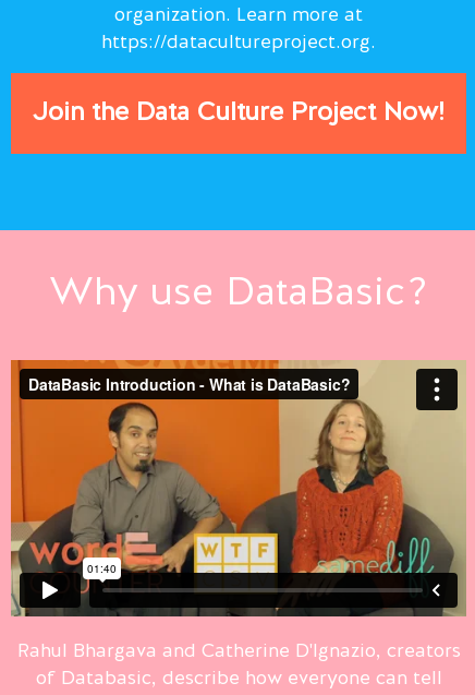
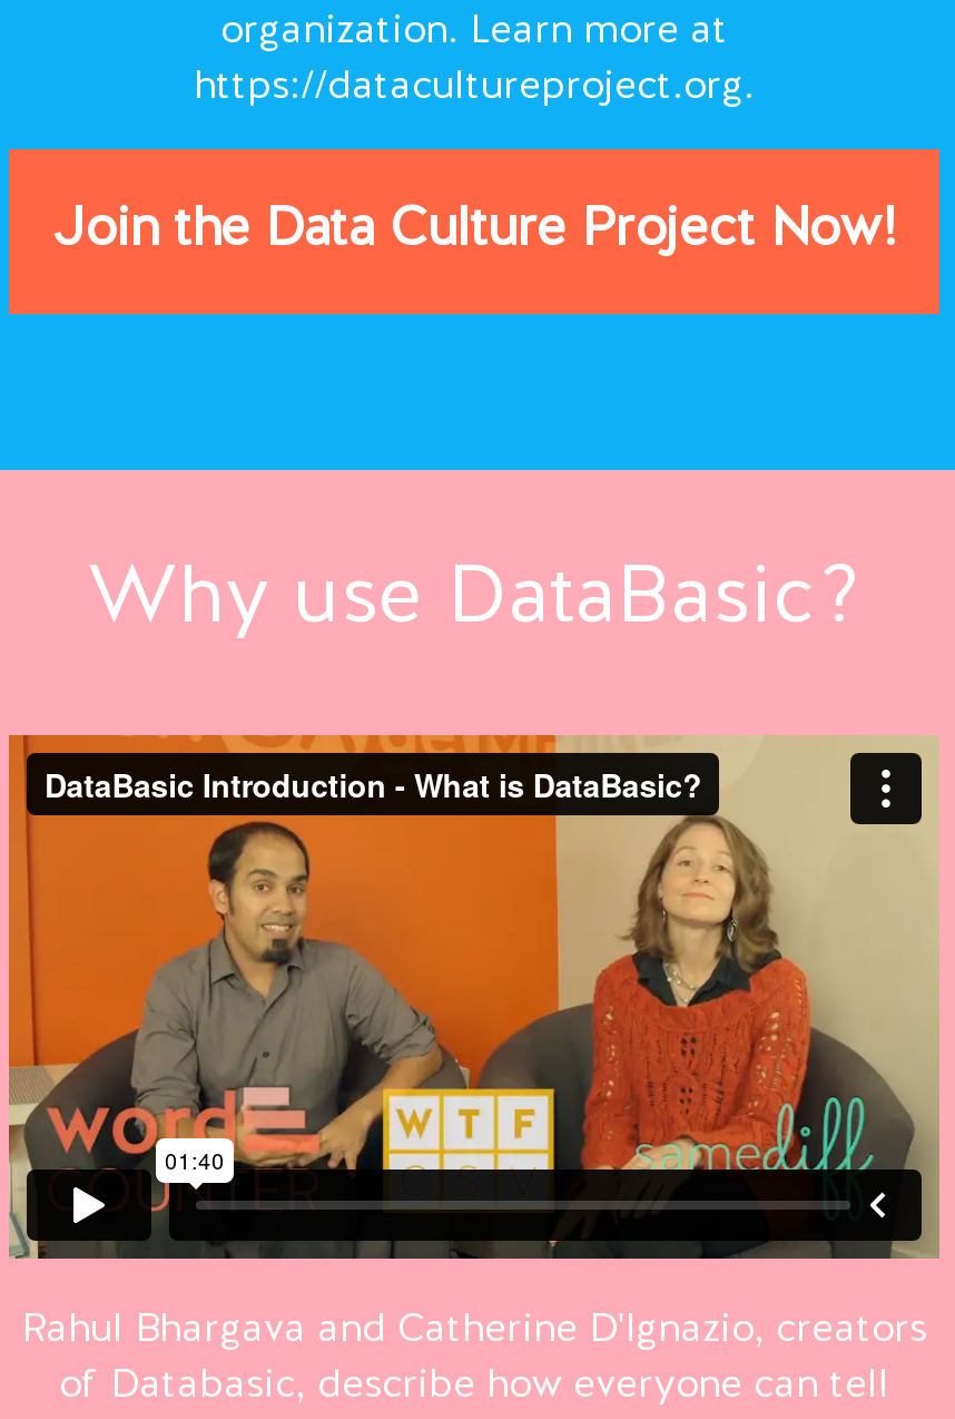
[415,368,459,411] [image] -> [837,753,922,838] [image]

